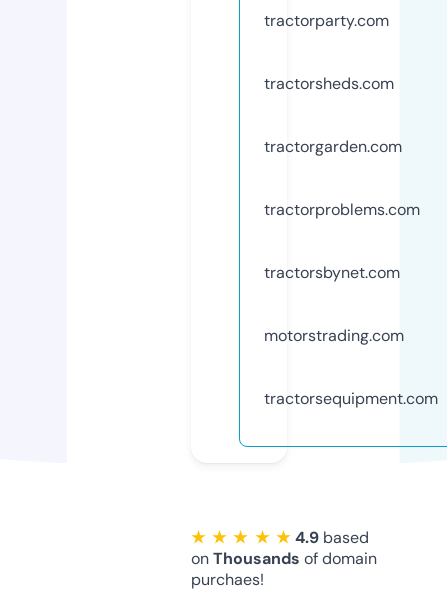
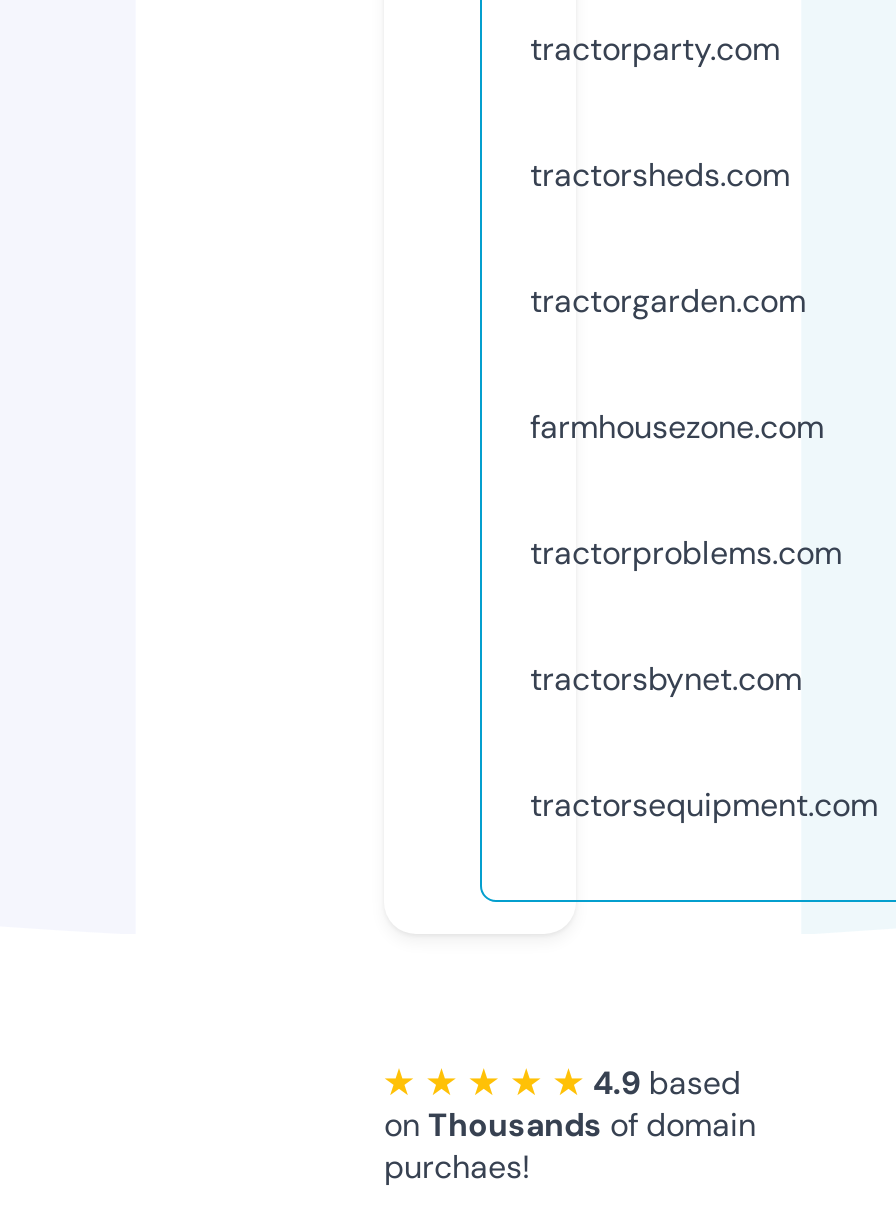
none -> [530,406,824,448] farmhousezone.com
moved [264,199,420,283] -> [530,532,842,700]: tractorproblems.com | tractorsbynet.com
[264,325,404,346] motorstrading.com -> none

